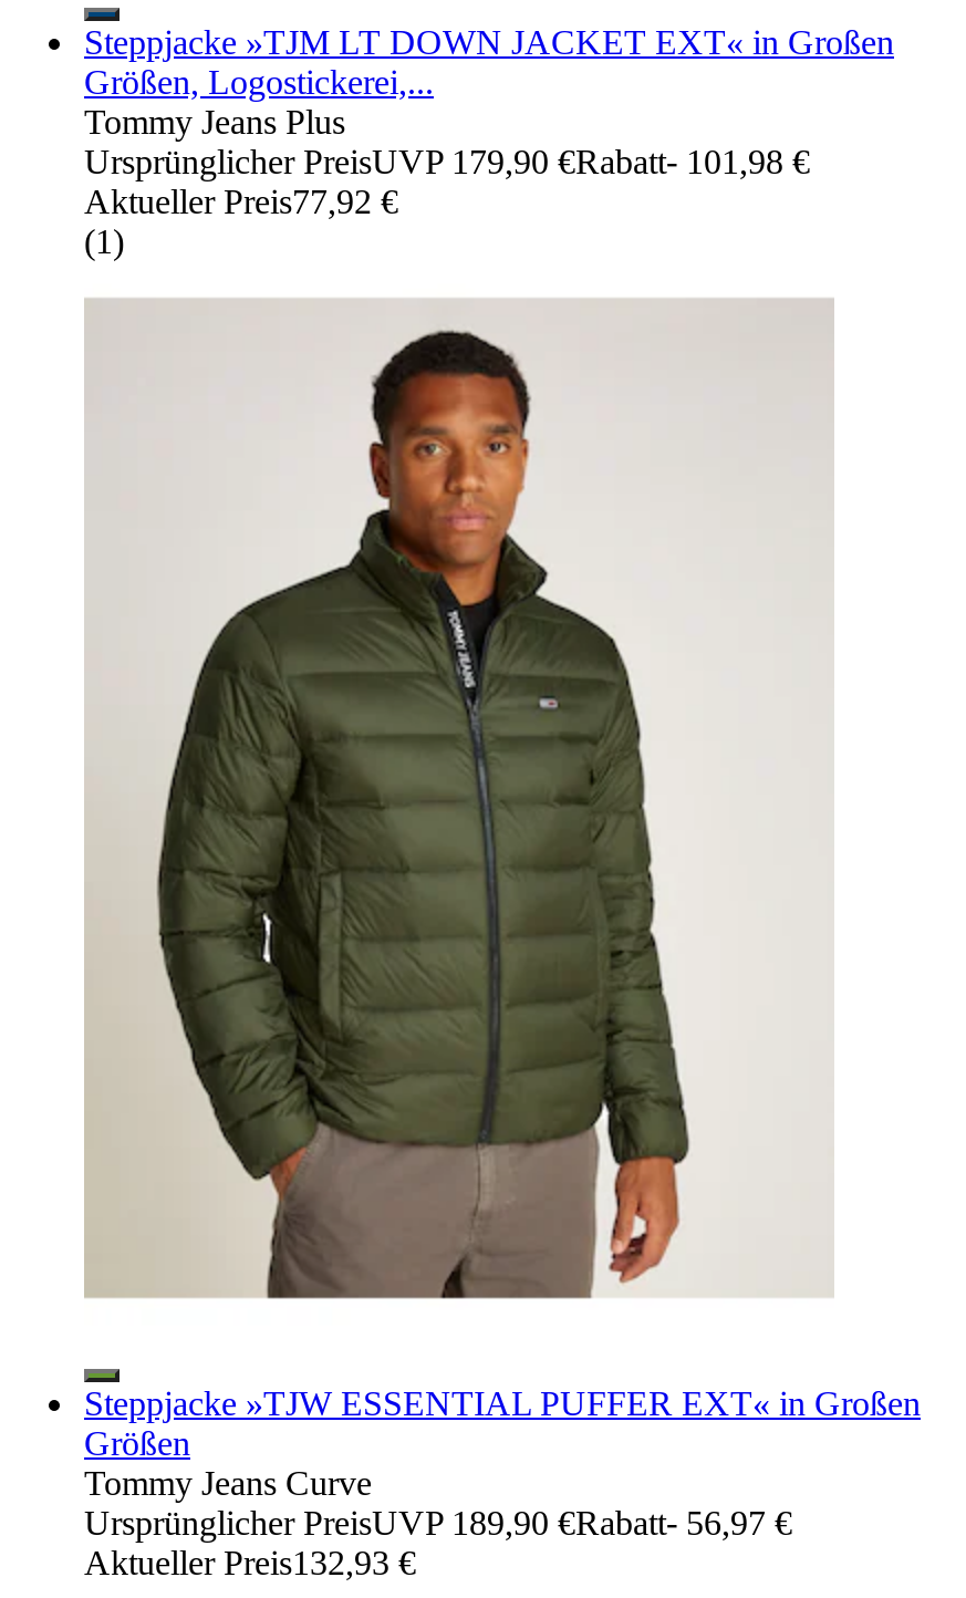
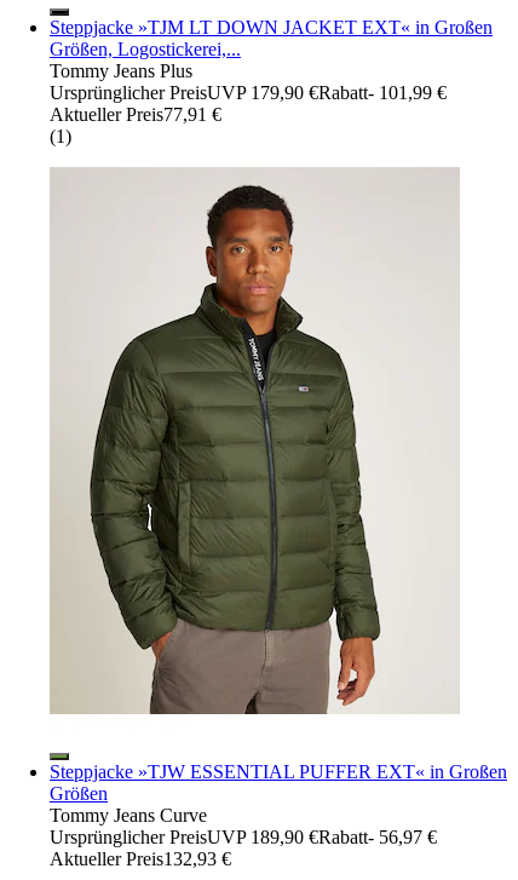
[84,143,810,180] Ursprünglicher PreisUVP 179,90 €Rabatt- 101,98 € -> [50,82,447,103] Ursprünglicher PreisUVP 179,90 €Rabatt- 101,99 €
[84,182,398,220] Aktueller Preis77,92 € -> [50,104,221,125] Aktueller Preis77,91 €

